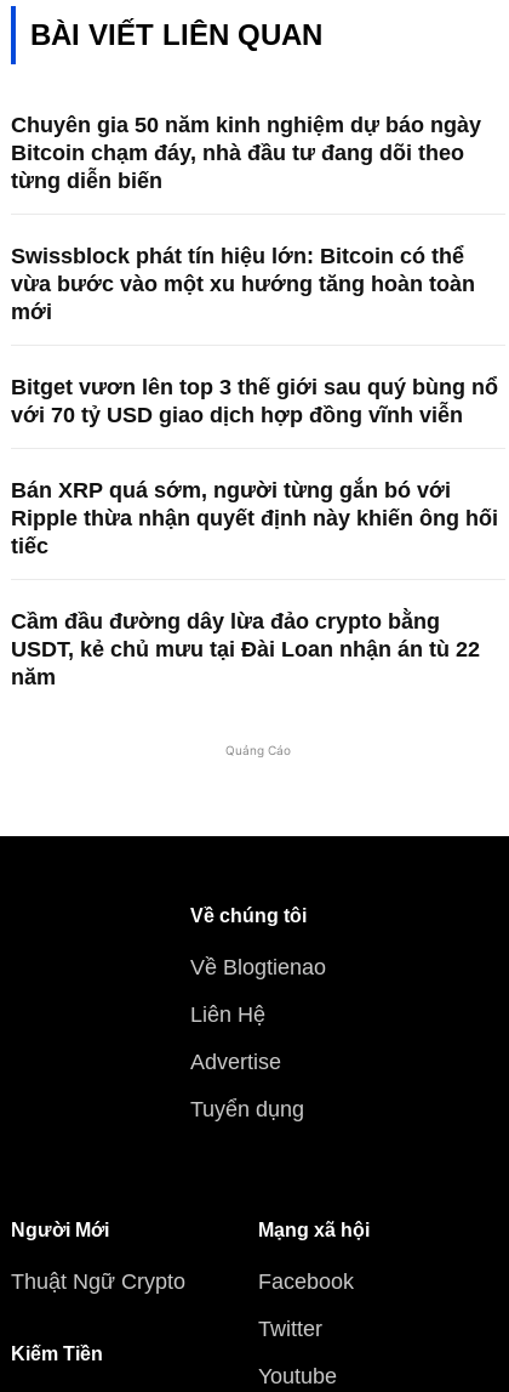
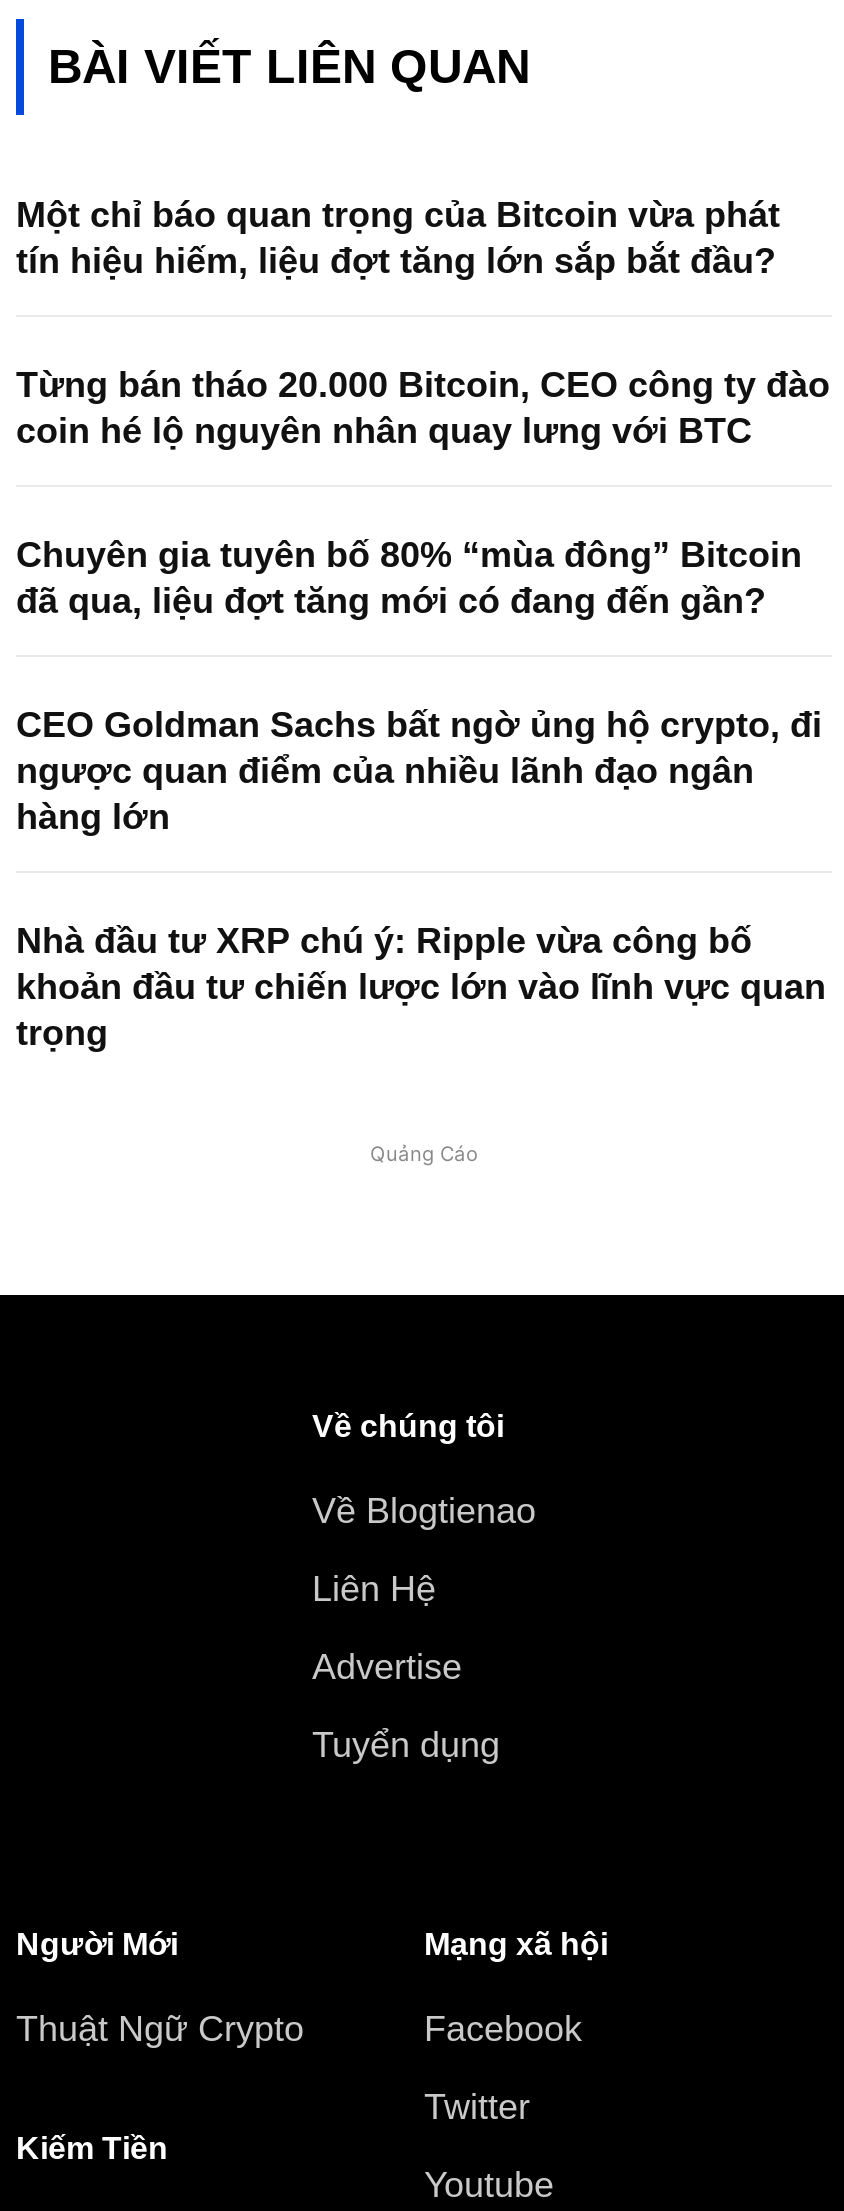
[11,113,481,193] Chuyên gia 50 năm kinh nghiệm dự báo ngày | Bitcoin chạm đáy, nhà đầu tư đang dõi theo | từng diễn biến -> [16,196,780,282] Một chỉ báo quan trọng của Bitcoin vừa phát | tín hiệu hiếm, liệu đợt tăng lớn sắp bắt đầu?
[11,244,475,324] Swissblock phát tín hiệu lớn: Bitcoin có thể | vừa bước vào một xu hướng tăng hoàn toàn | mới -> [16,366,830,452] Từng bán tháo 20.000 Bitcoin, CEO công ty đào | coin hé lộ nguyên nhân quay lưng với BTC
[11,375,498,428] Bitget vươn lên top 3 thế giới sau quý bùng nổ | với 70 tỷ USD giao dịch hợp đồng vĩnh viễn -> [16,536,802,622] Chuyên gia tuyên bố 80% “mùa đông” Bitcoin | đã qua, liệu đợt tăng mới có đang đến gần?
[11,479,498,559] Bán XRP quá sớm, người từng gắn bó với | Ripple thừa nhận quyết định này khiến ông hối | tiếc -> [16,706,822,838] CEO Goldman Sachs bất ngờ ủng hộ crypto, đi | ngược quan điểm của nhiều lãnh đạo ngân | hàng lớn
[11,610,480,690] Cầm đầu đường dây lừa đảo crypto bằng | USDT, kẻ chủ mưu tại Đài Loan nhận án tù 22 | năm -> [16,922,826,1054] Nhà đầu tư XRP chú ý: Ripple vừa công bố | khoản đầu tư chiến lược lớn vào lĩnh vực quan | trọng

